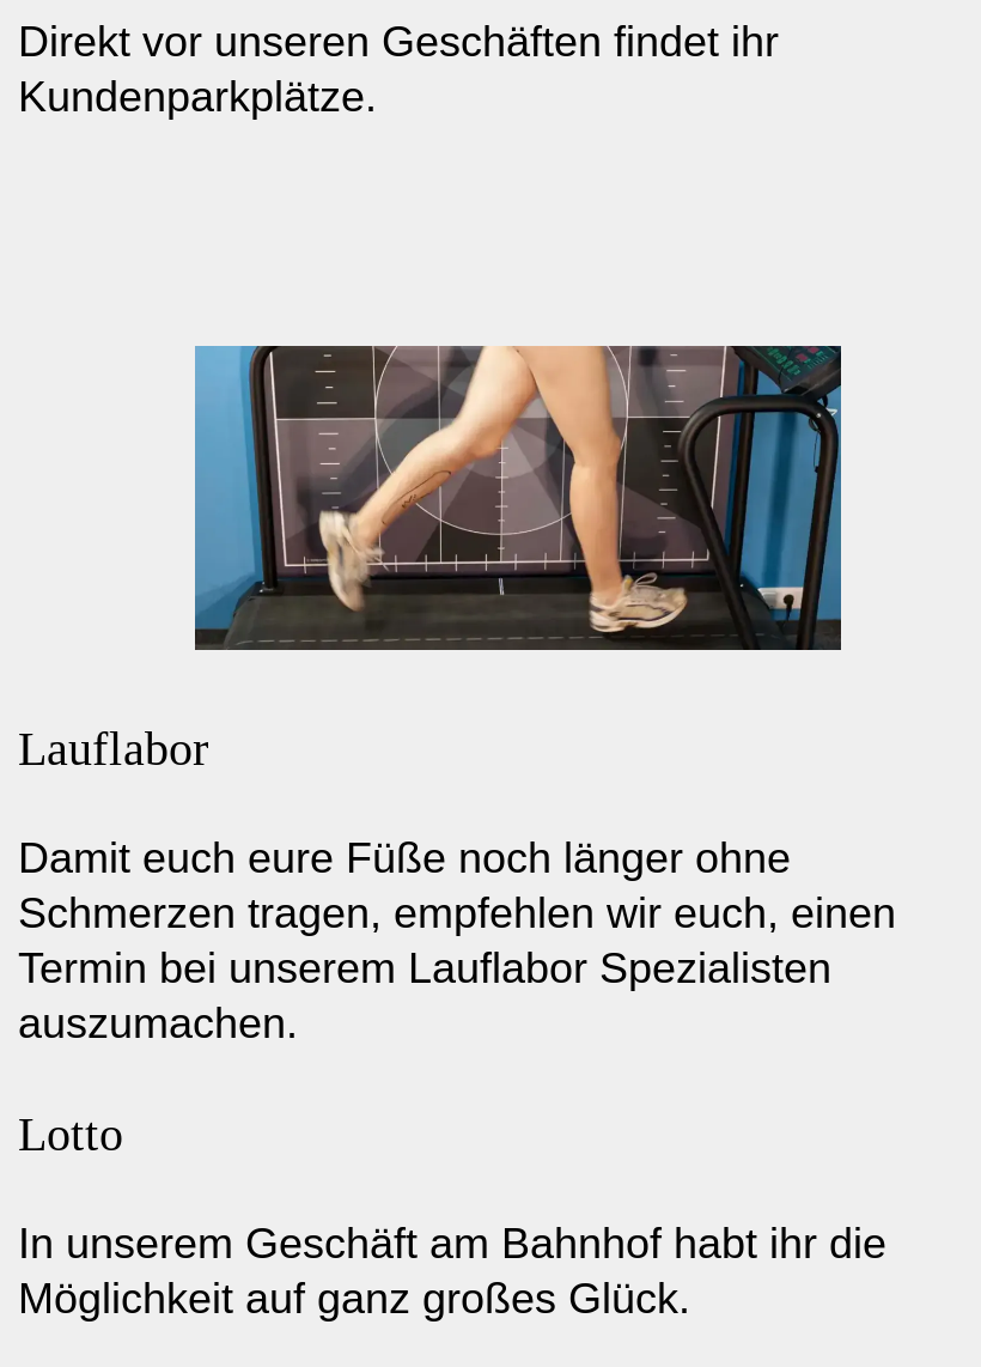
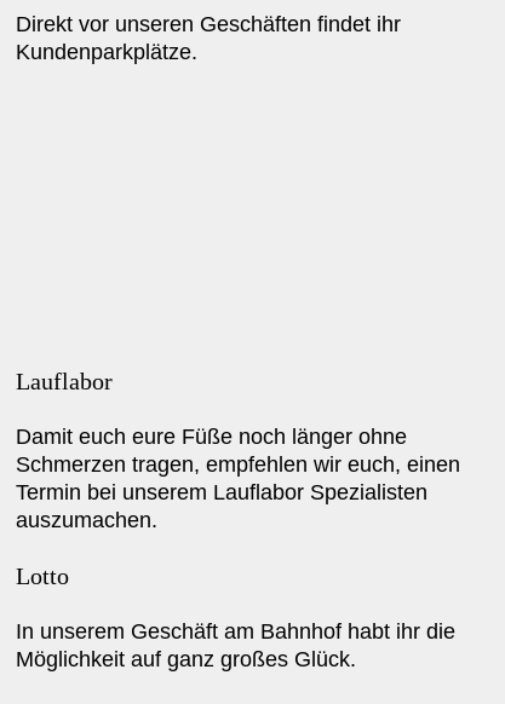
[193,344,843,652] [image] -> none

